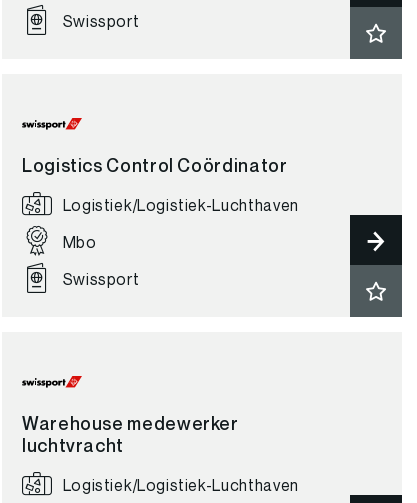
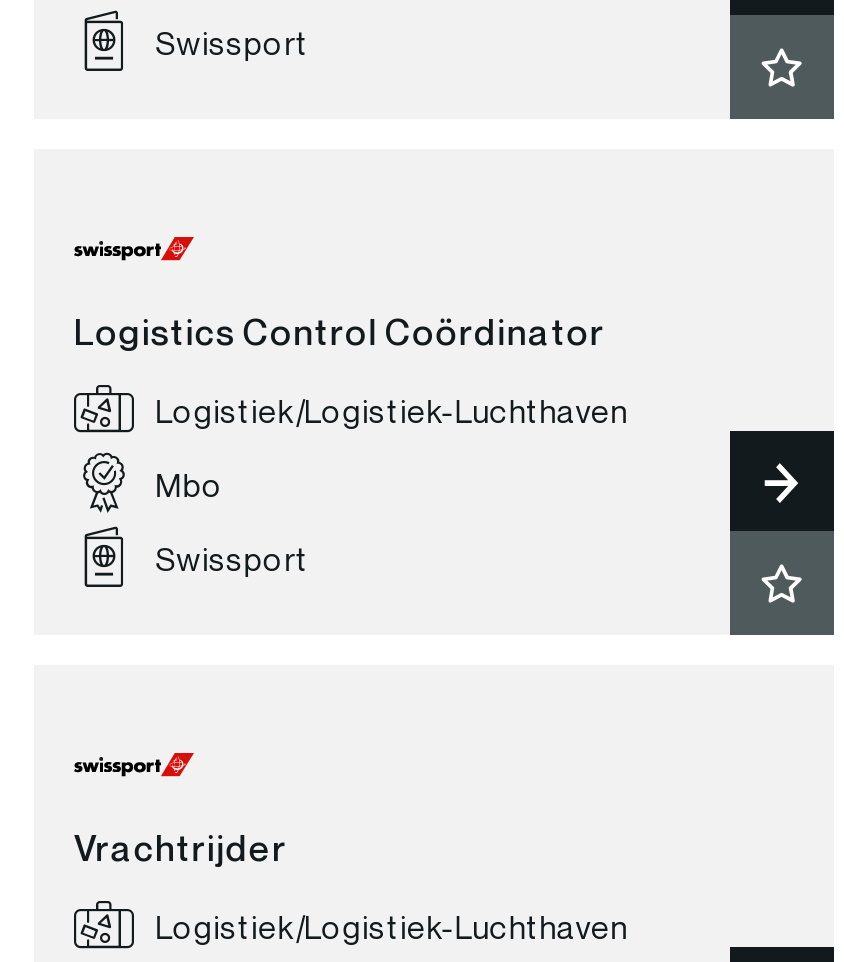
[22,412,239,456] Warehouse medewerker | luchtvracht -> [74,825,287,869] Vrachtrijder

